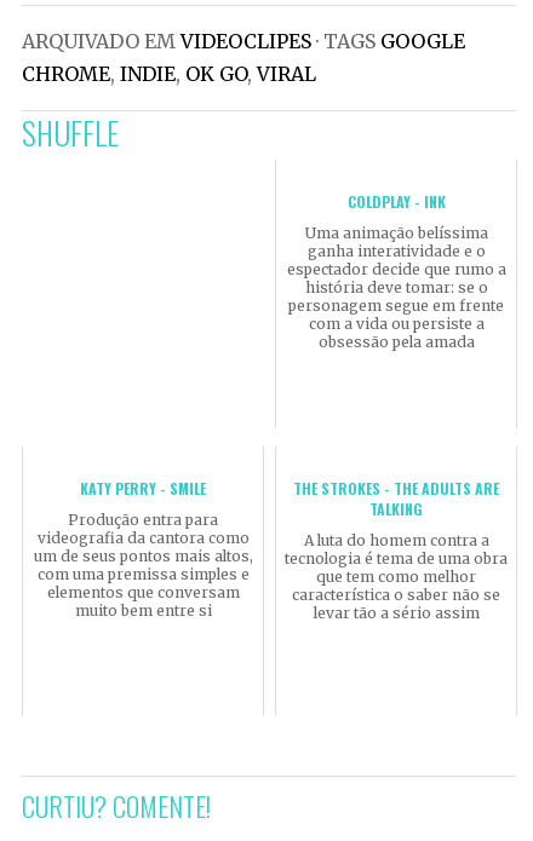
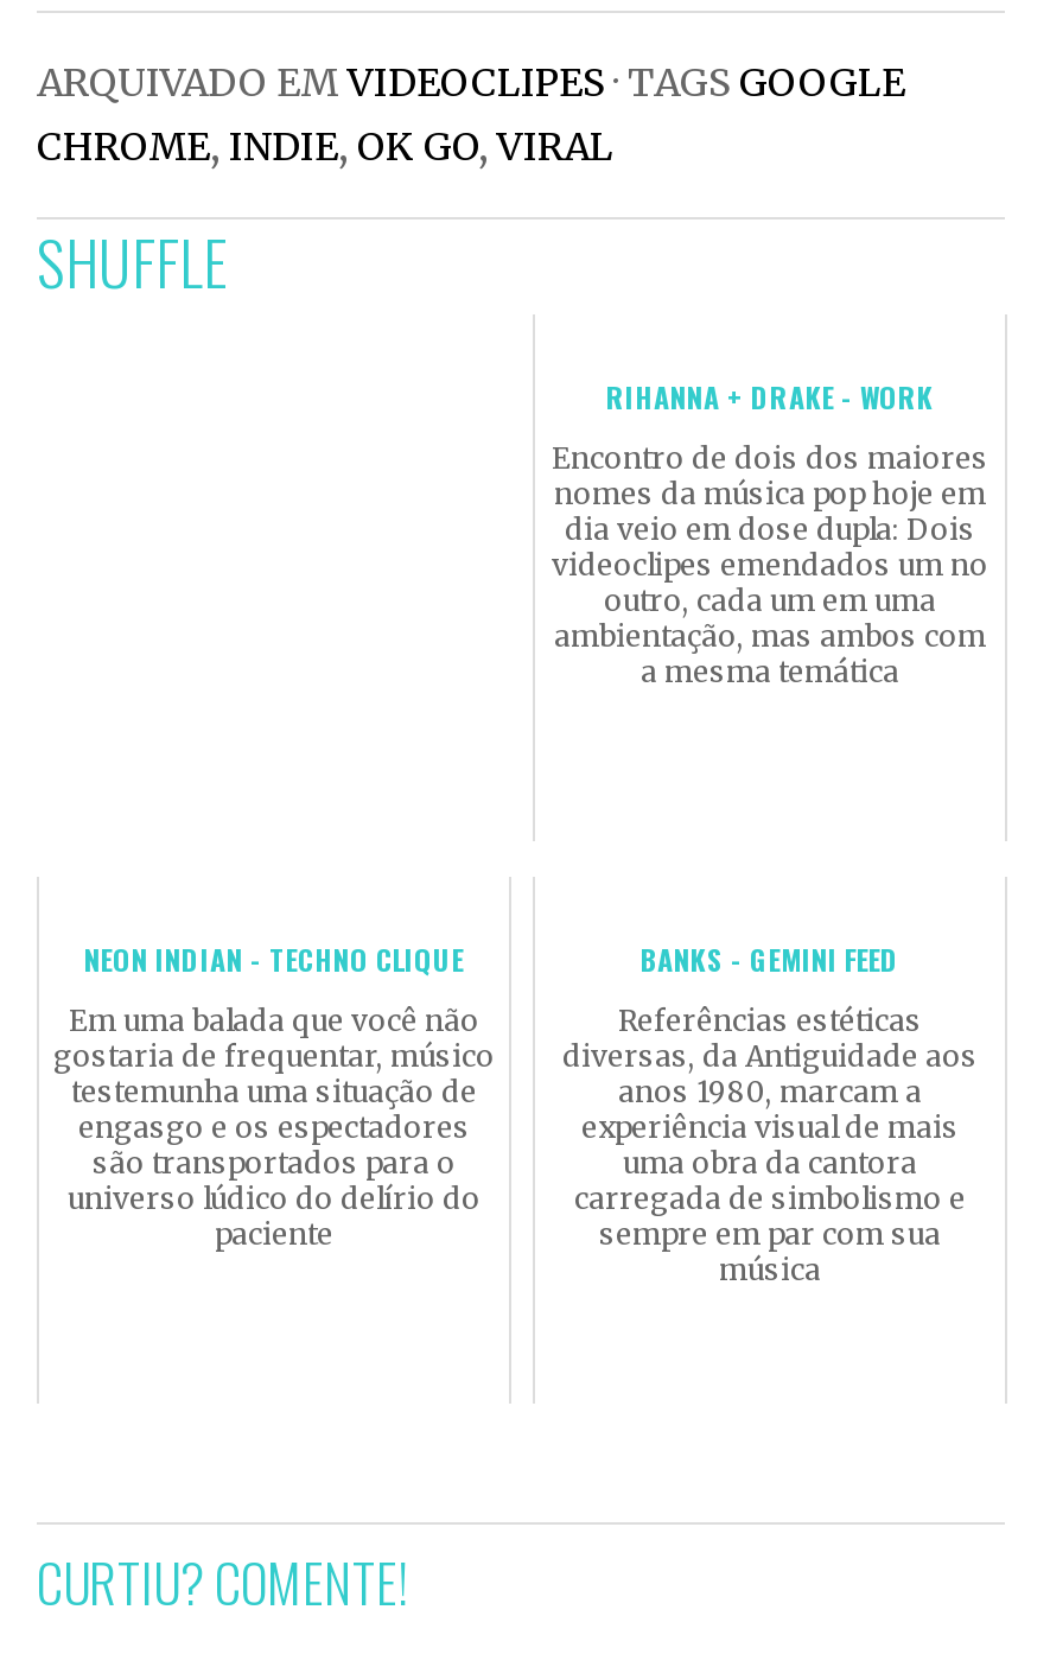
[347,192,445,212] COLDPLAY - INK -> [606,376,934,416] RIHANNA + DRAKE - WORK
[286,224,506,351] Uma animação belíssima | ganha interatividade e o | espectador decide que rumo a | história deve tomar: se o | personagem segue em frente | com a vida ou persiste a | obsessão pela amada -> [552,440,988,689] Encontro de dois dos maiores | nomes da música pop hoje em | dia veio em dose dupla: Dois | videoclipes emendados um no | outro, cada um em uma | ambientação, mas ambos com | a mesma temática
[80,478,206,499] KATY PERRY - SMILE -> [84,938,464,978] NEON INDIAN - TECHNO CLIQUE
[293,478,499,519] THE STROKES - THE ADULTS ARE | TALKING -> [641,938,899,978] BANKS - GEMINI FEED
[33,511,253,620] Produção entra para | videografia da cantora como | um de seus pontos mais altos, | com uma premissa simples e | elementos que conversam | muito bem entre si -> [53,1002,495,1251] Em uma balada que você não | gostaria de frequentar, músico | testemunha uma situação de | engasgo e os espectadores | são transportados para o | universo lúdico do delírio do | paciente
[285,532,508,622] A luta do homem contra a | tecnologia é tema de uma obra | que tem como melhor | característica o saber não se | levar tão a sério assim -> [562,1002,978,1287] Referências estéticas | diversas, da Antiguidade aos | anos 1980, marcam a | experiência visual de mais | uma obra da cantora | carregada de simbolismo e | sempre em par com sua | música

